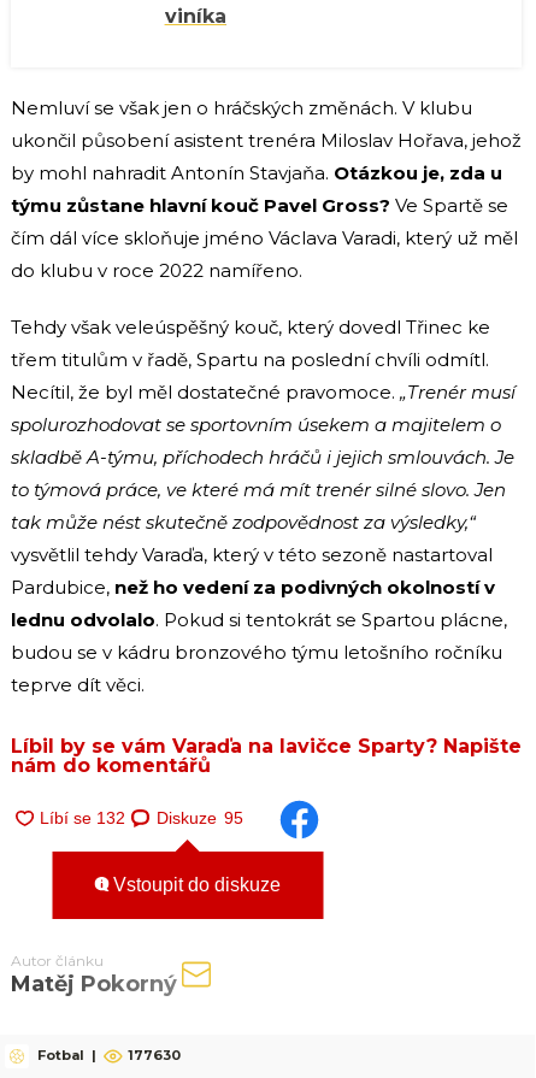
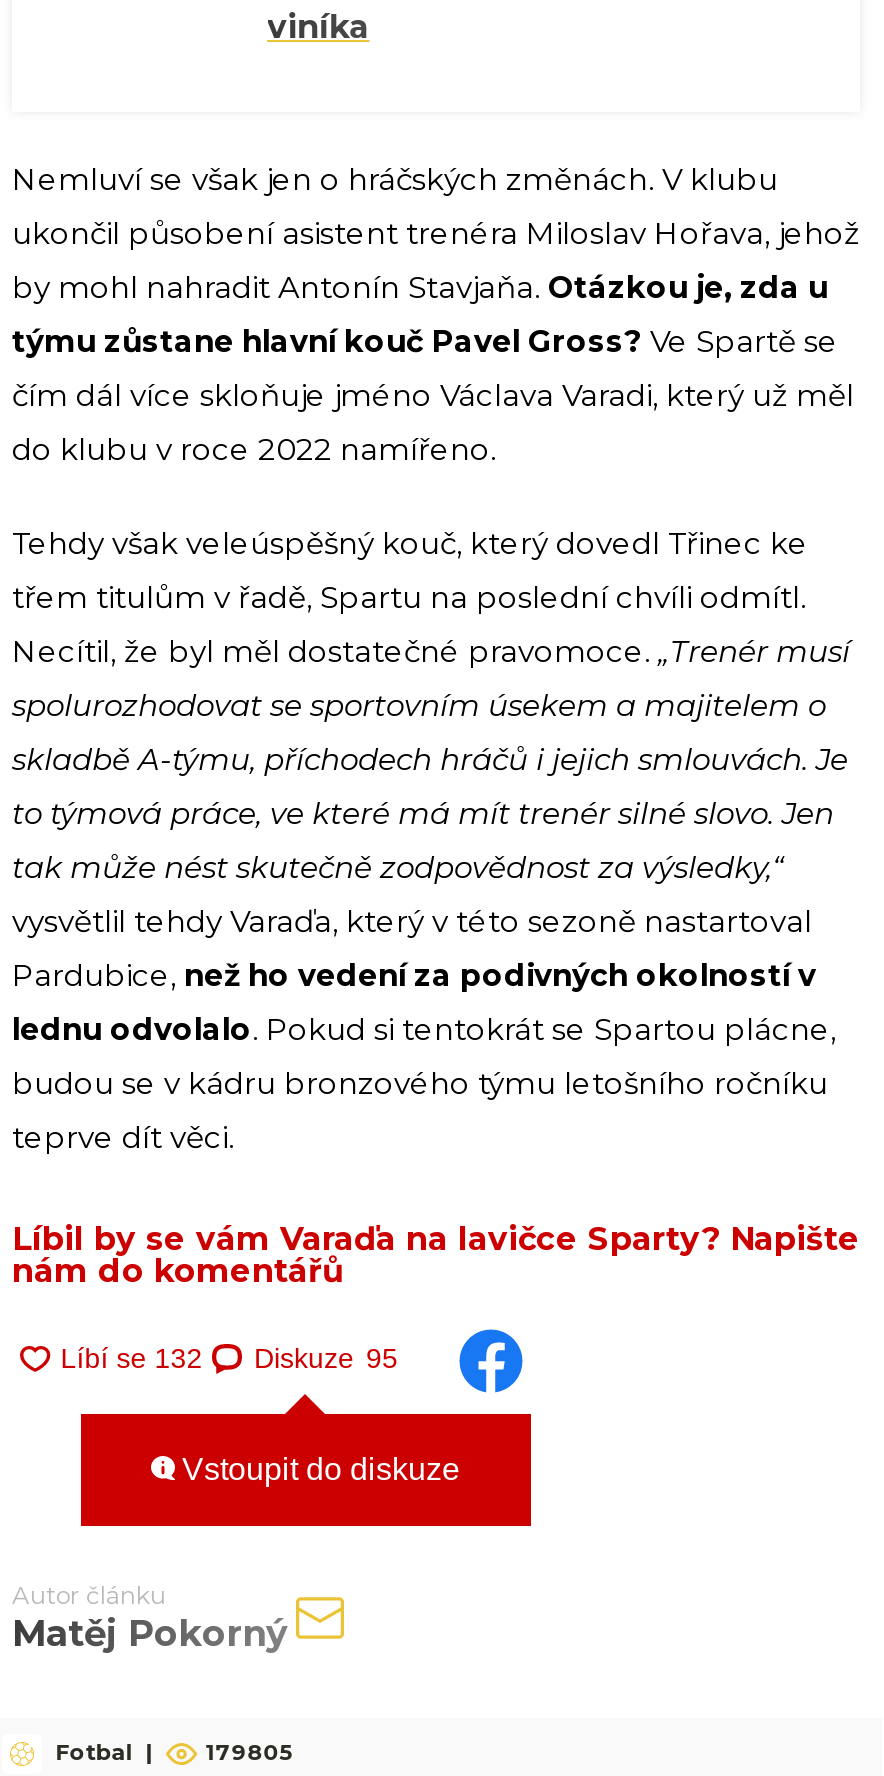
[127,1047,180,1064] 177630 -> [205,1739,291,1767] 179805

